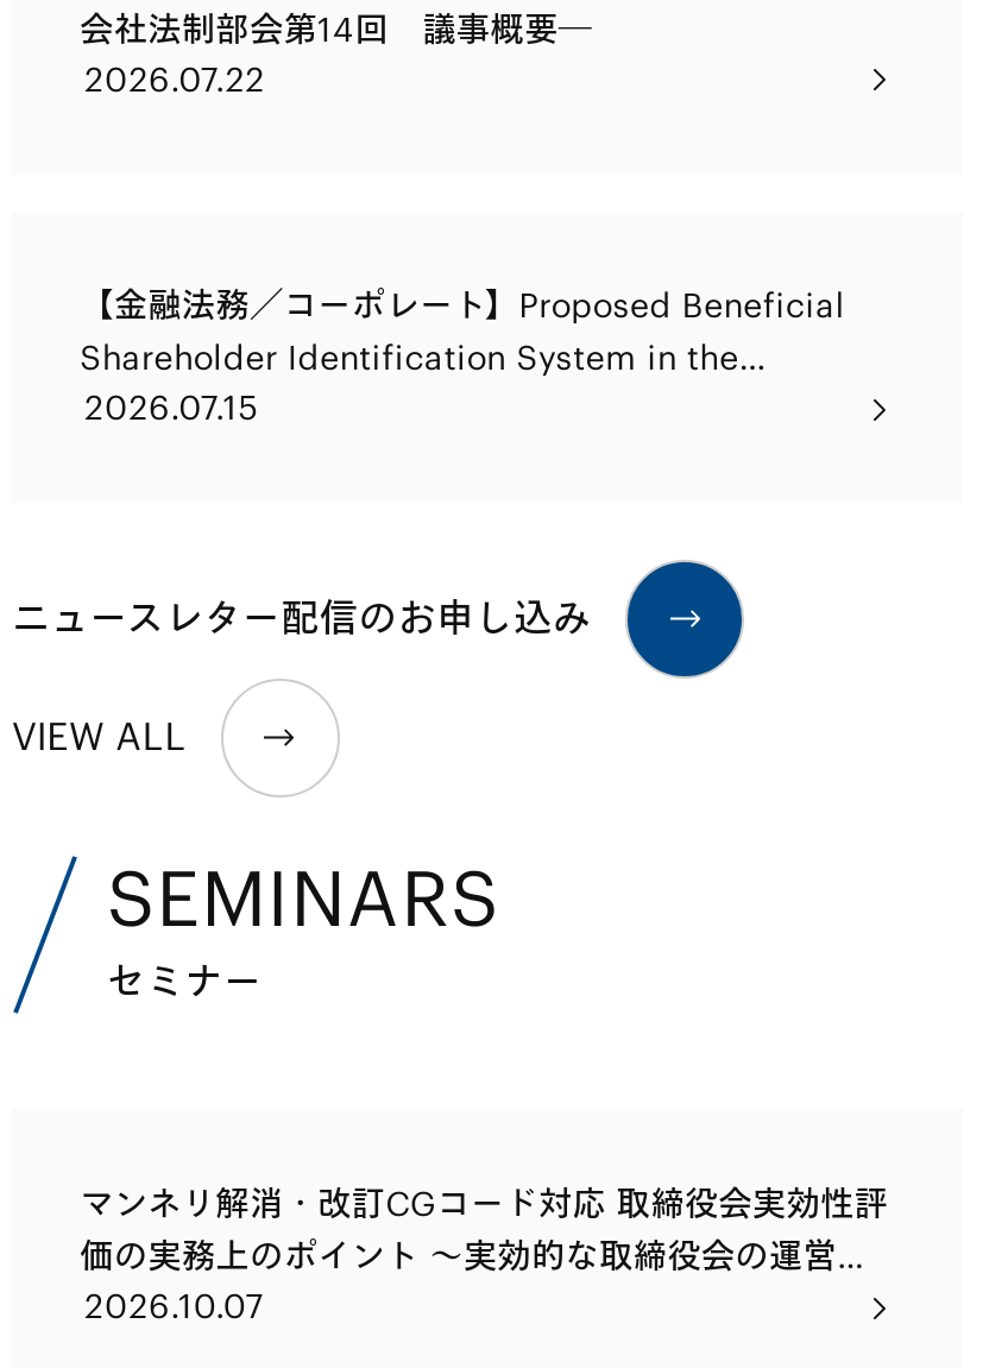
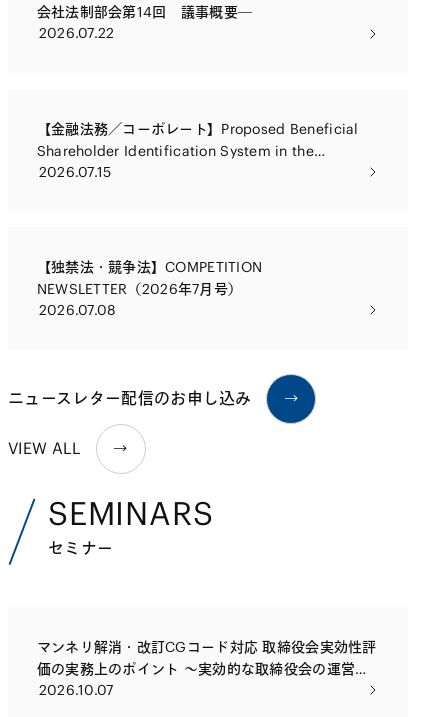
none -> [37,258,262,319] 【独禁法・競争法】COMPETITION | NEWSLETTER（2026年7月号） | 2026.07.08

